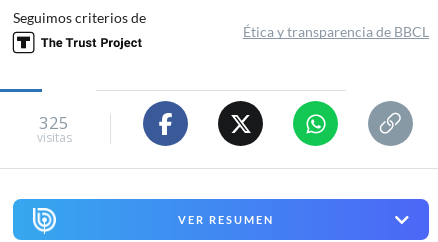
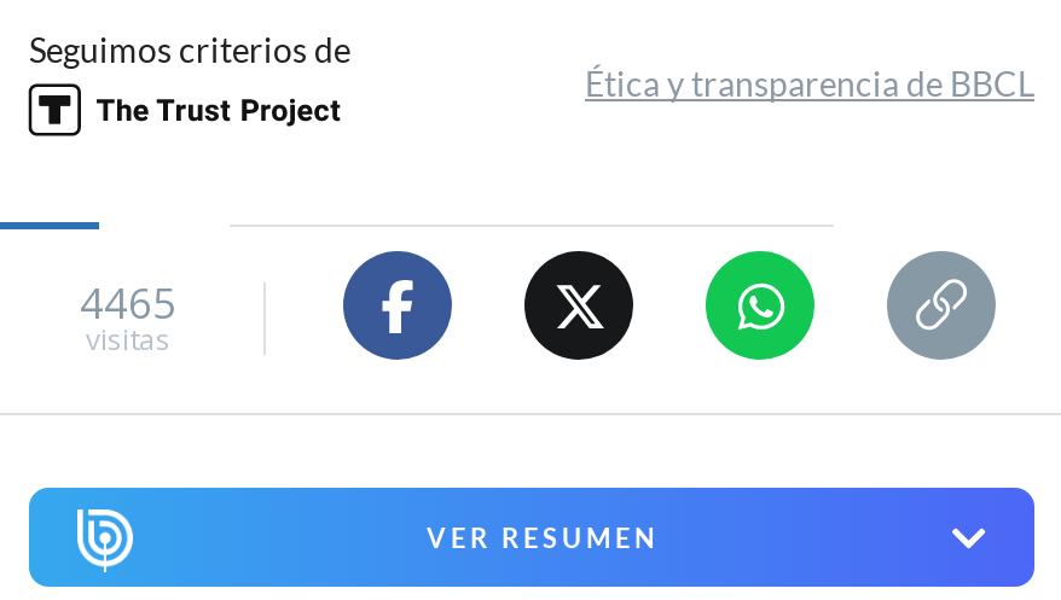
[39,111,69,134] 325 -> [80,275,176,331] 4465

